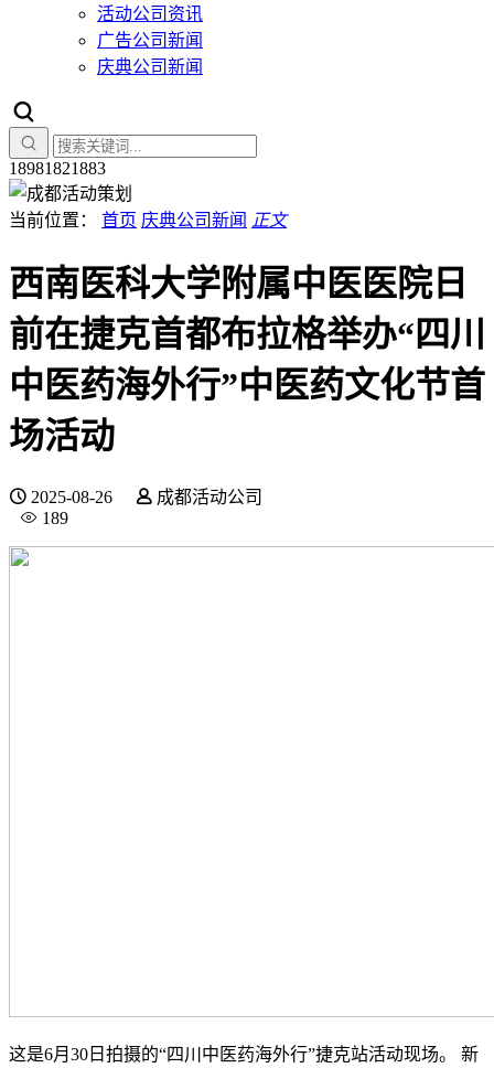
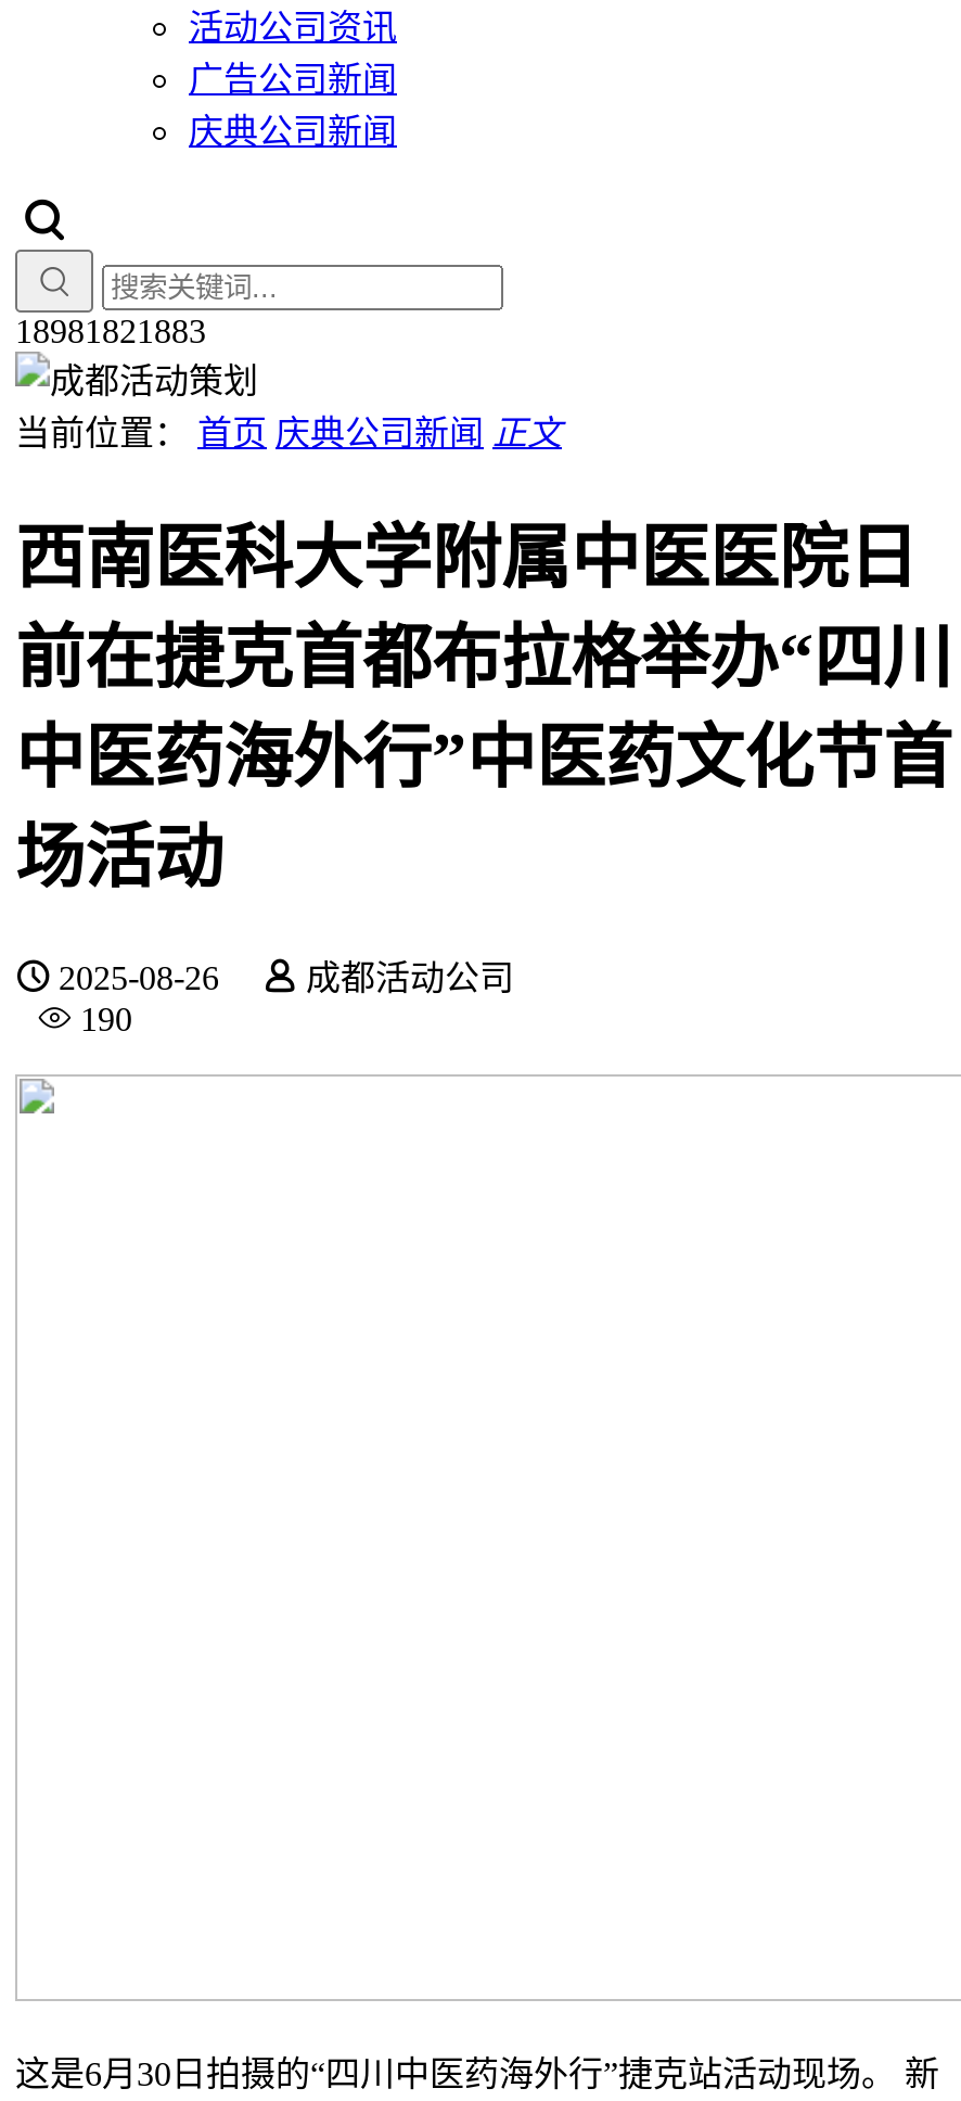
[37,509,68,527] 189 -> [72,1000,132,1037] 190

